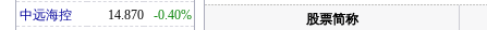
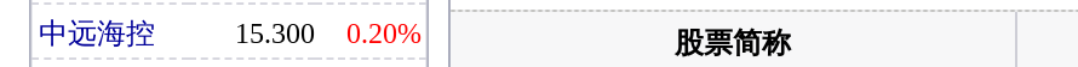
[108,7,144,22] 14.870 -> [235,17,315,50] 15.300
[154,7,192,22] -0.40% -> [346,17,422,50] 0.20%

